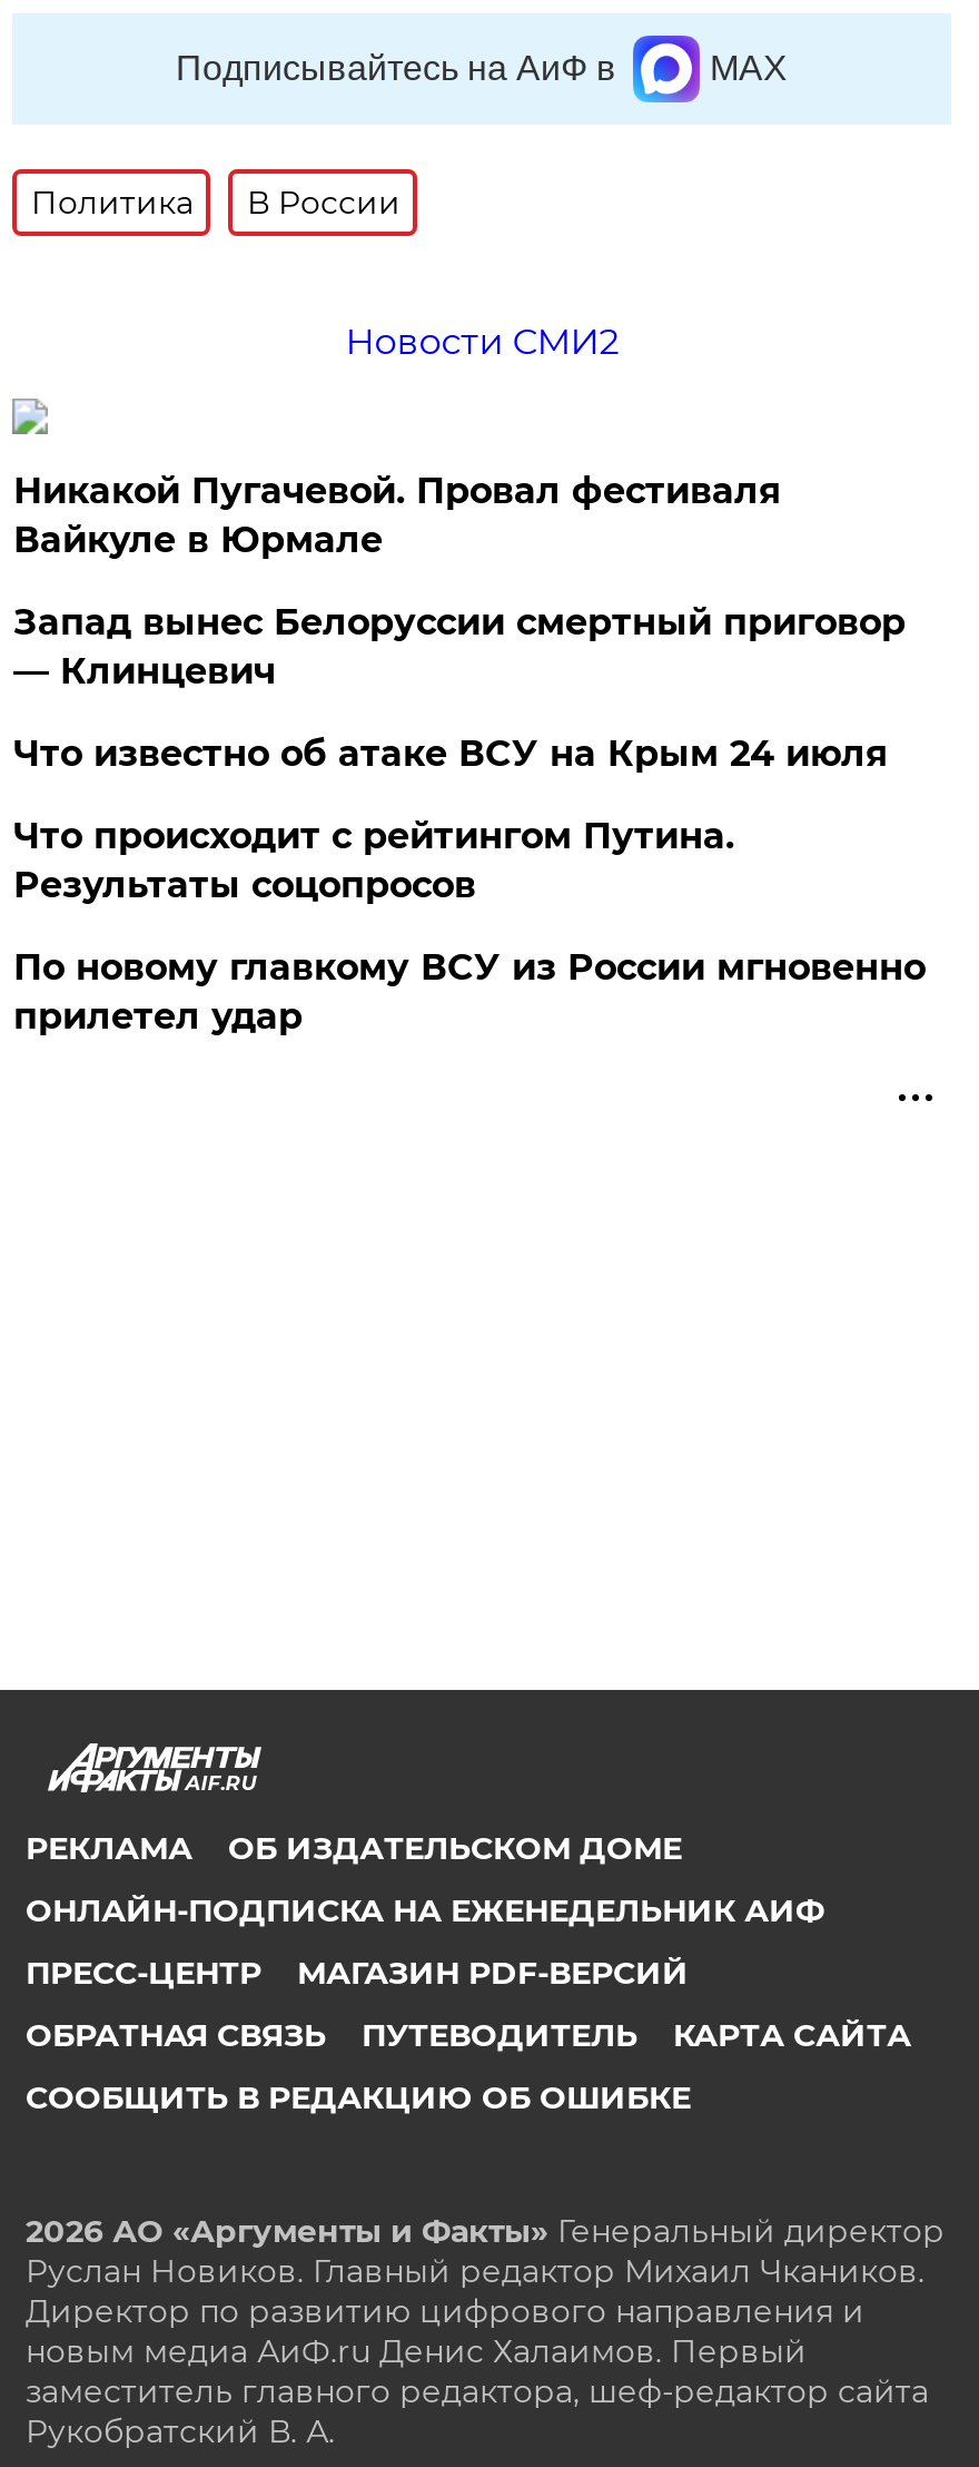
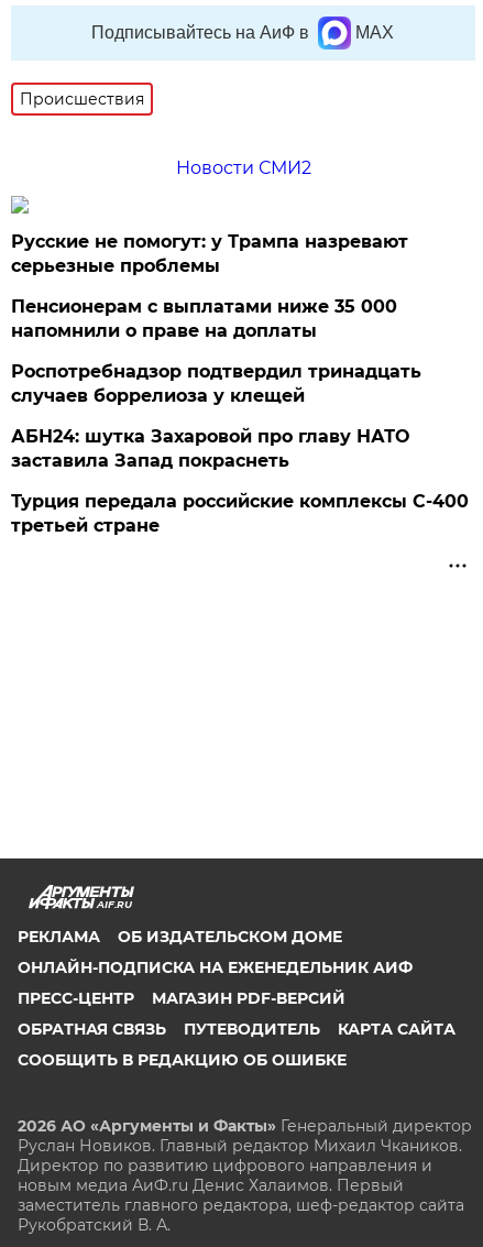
[31,183,400,223] Политика | В России -> [20,89,145,109] Происшествия
[13,470,781,561] Никакой Пугачевой. Провал фестиваля | Вайкуле в Юрмале -> [11,231,409,276] Русские не помогут: у Трампа назревают | серьезные проблемы
[13,601,905,692] Запад вынес Белоруссии смертный приговор | — Клинцевич -> [11,296,398,341] Пенсионерам с выплатами ниже 35 000 | напомнили о праве на доплаты
[13,733,888,775] Что известно об атаке ВСУ на Крым 24 июля -> [11,361,422,406] Роспотребнадзор подтвердил тринадцать | случаев боррелиоза у клещей
[13,815,734,906] Что происходит с рейтингом Путина. | Результаты соцопросов -> [11,426,410,471] АБН24: шутка Захаровой про главу НАТО | заставила Запад покраснеть
[13,946,925,1038] По новому главкому ВСУ из России мгновенно | прилетел удар -> [11,491,469,536] Турция передала российские комплексы С-400 | третьей стране

